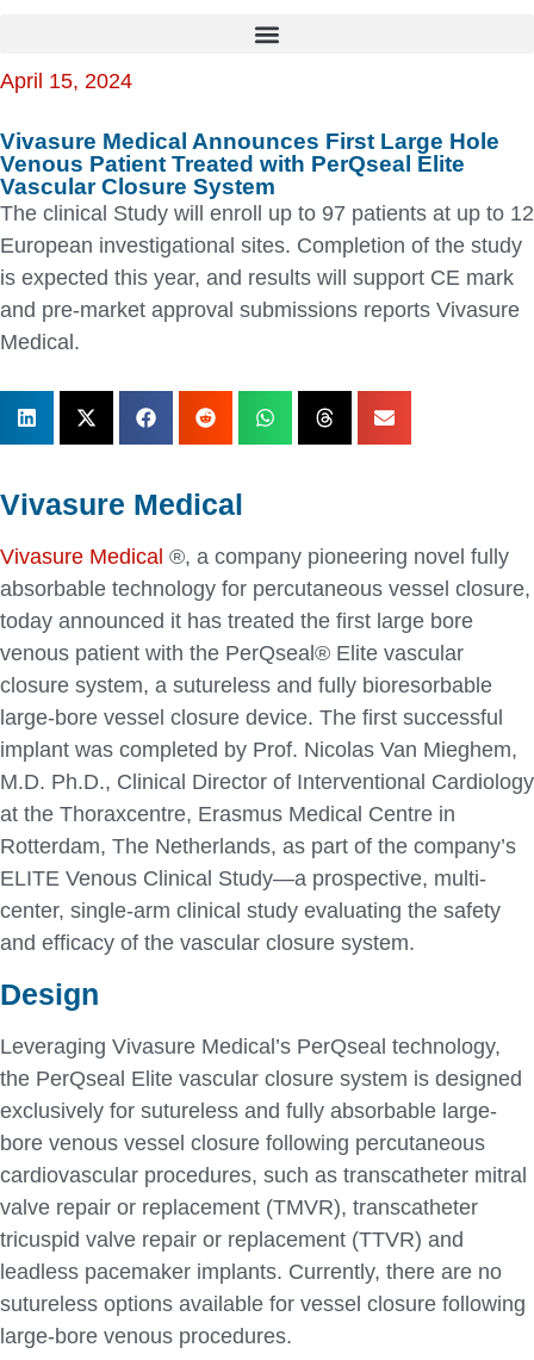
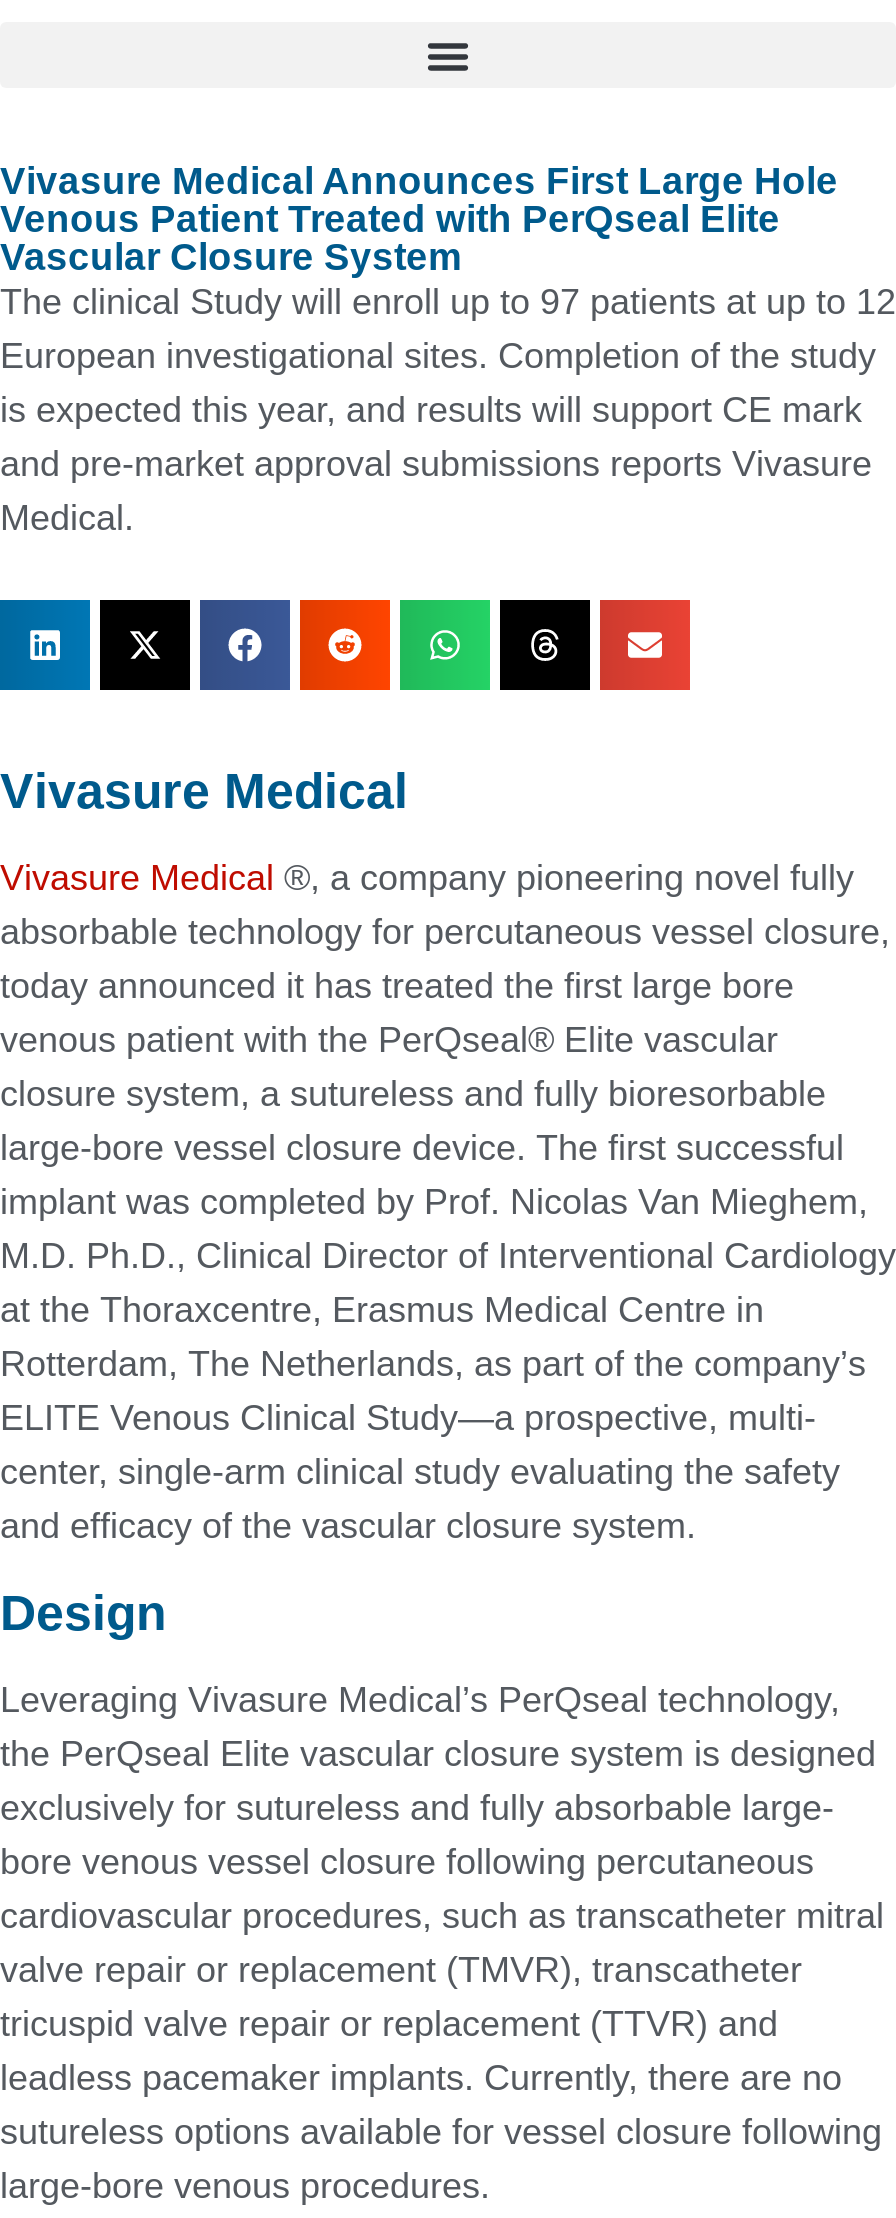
[0,69,132,93] April 15, 2024 -> none

